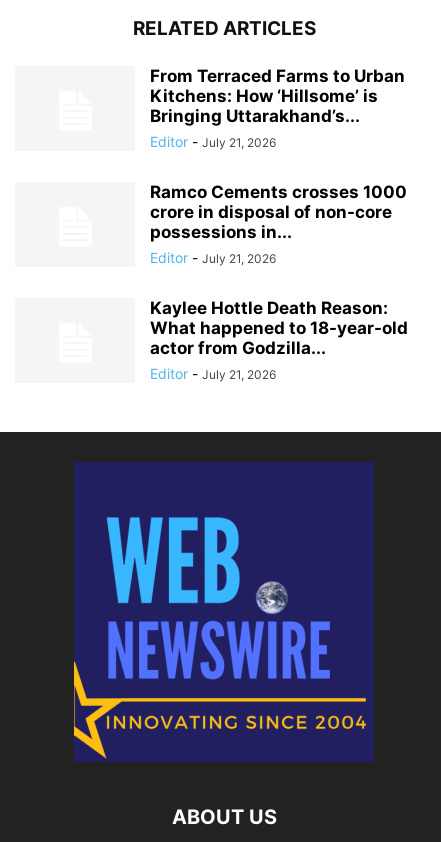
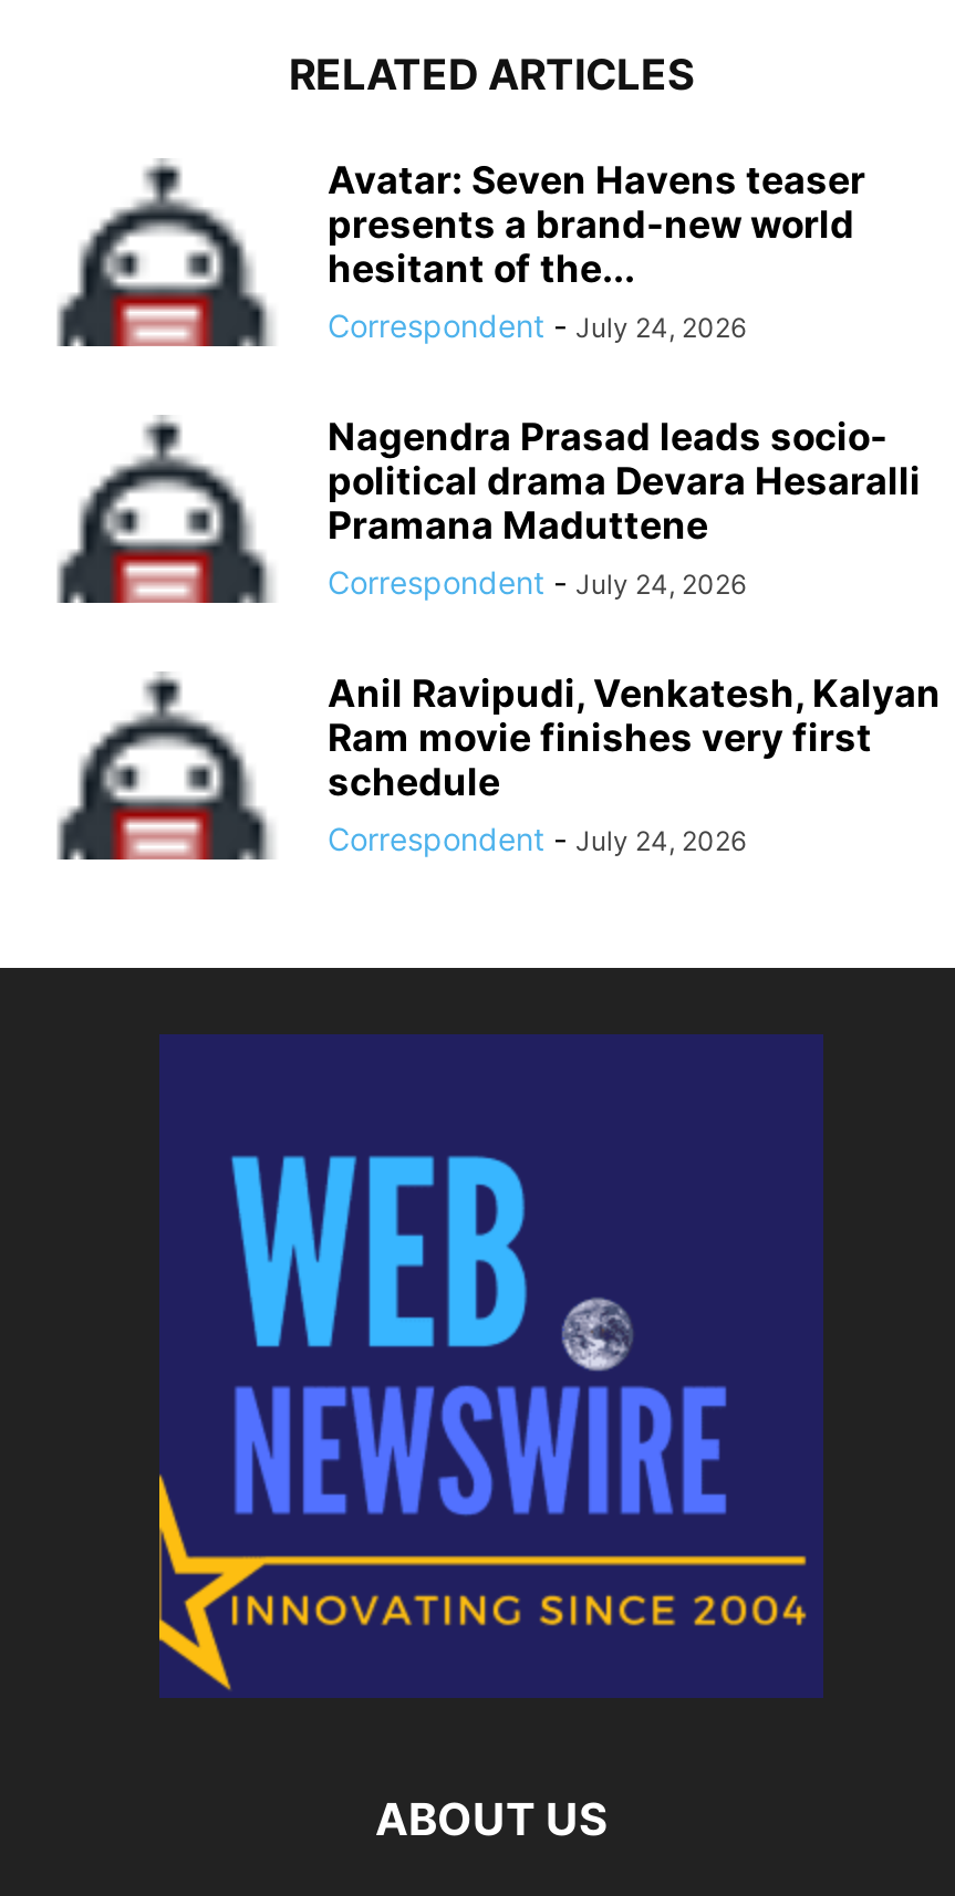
none -> [58,158,272,348] [image]
none -> [58,415,272,605] [image]
none -> [58,671,272,862] [image]
[150,66,405,150] From Terraced Farms to Urban | Kitchens: How ‘Hillsome’ is | Bringing Uttarakhand’s... | Editor - July 21, 2026 -> [328,159,865,344] Avatar: Seven Havens teaser | presents a brand-new world | hesitant of the... | Correspondent - July 24, 2026
[150,182,407,266] Ramco Cements crosses 1000 | crore in disposal of non-core | possessions in... | Editor - July 21, 2026 -> [328,415,921,601] Nagendra Prasad leads socio- | political drama Devara Hesaralli | Pramana Maduttene | Correspondent - July 24, 2026
[150,298,408,382] Kaylee Hottle Death Reason: | What happened to 18-year-old | actor from Godzilla... | Editor - July 21, 2026 -> [328,672,941,858] Anil Ravipudi, Venkatesh, Kalyan | Ram movie finishes very first | schedule | Correspondent - July 24, 2026

